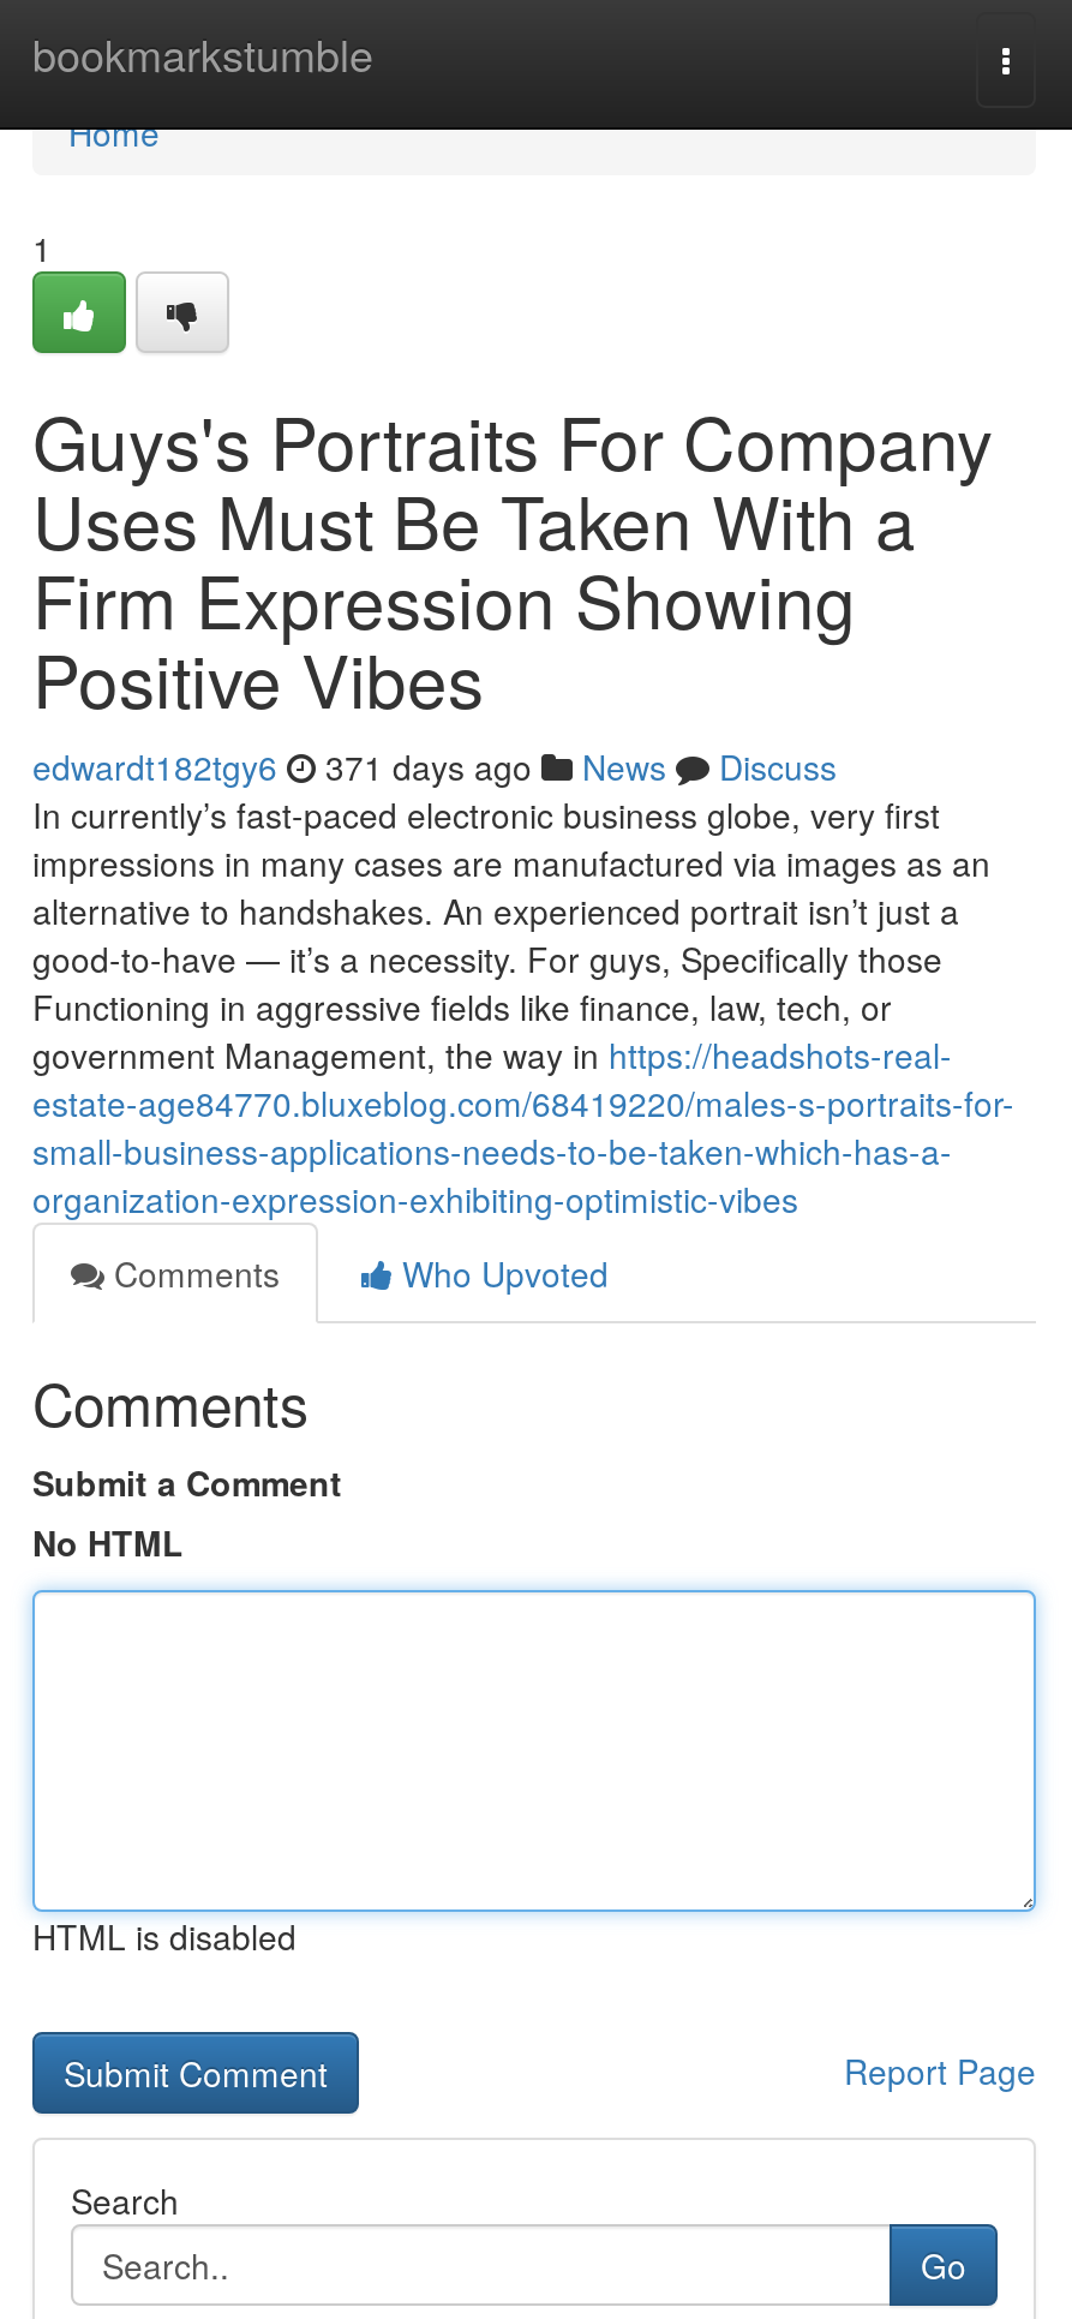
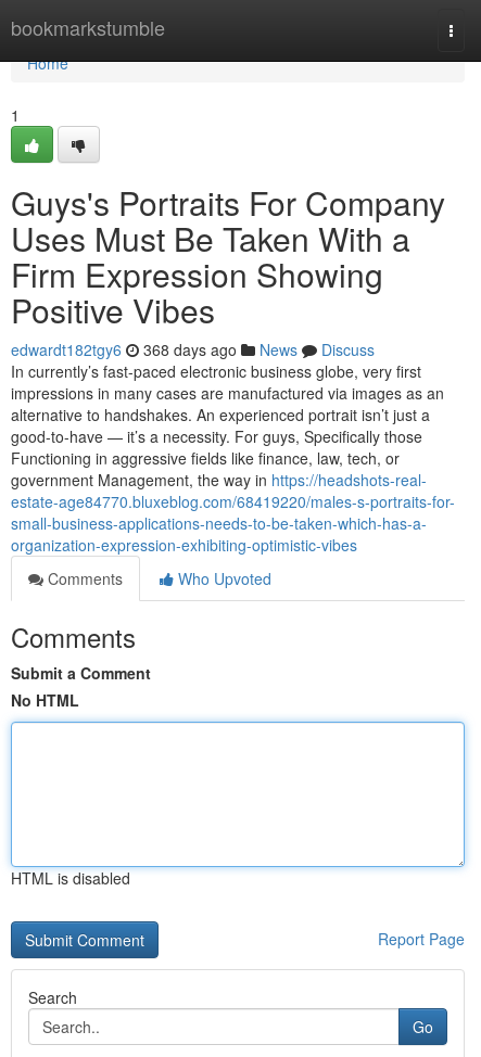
[32,742,837,790] edwardt182tgy6 371 days ago News Discuss -> [11,339,375,360] edwardt182tgy6 368 days ago News Discuss

